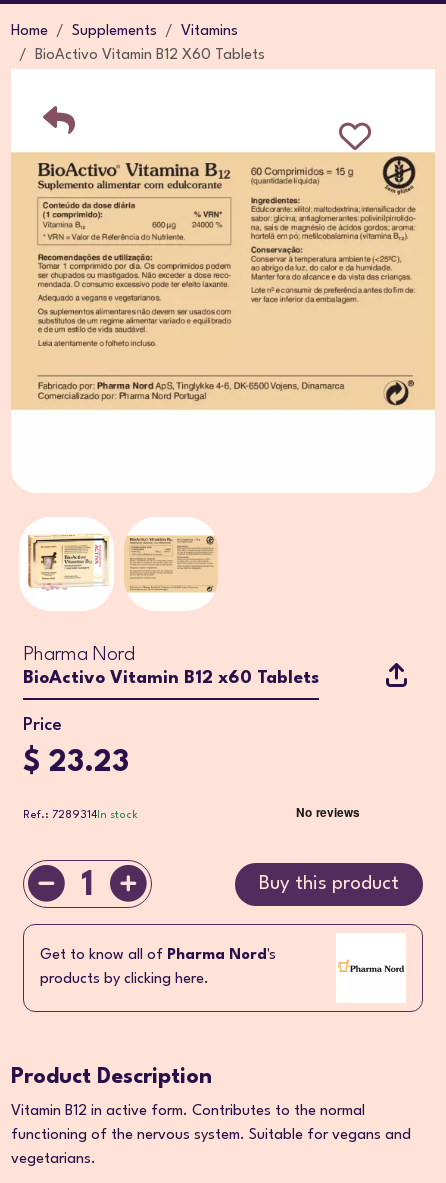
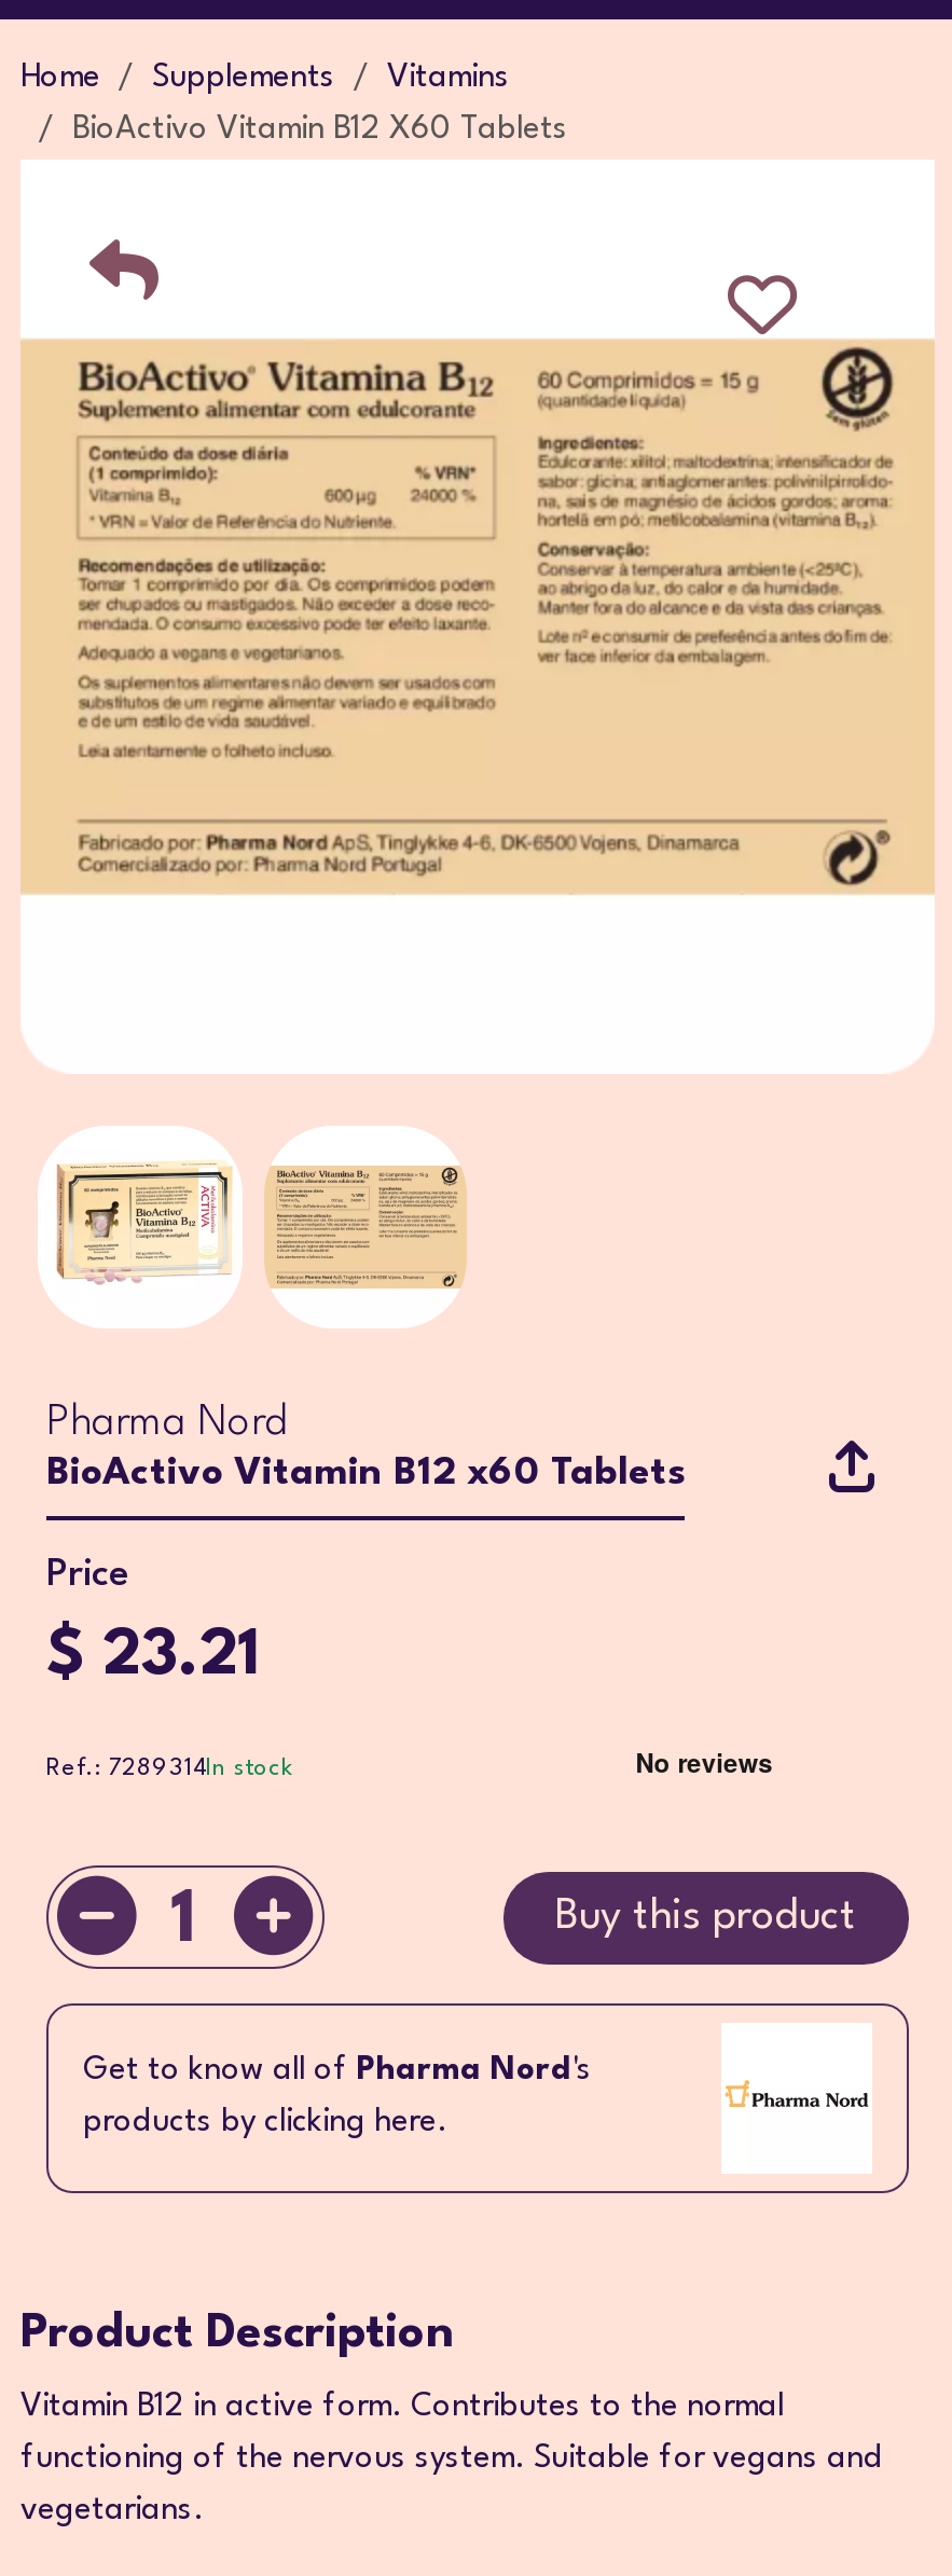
[23,749,129,778] $ 23.23 -> [46,1627,262,1689] $ 23.21

